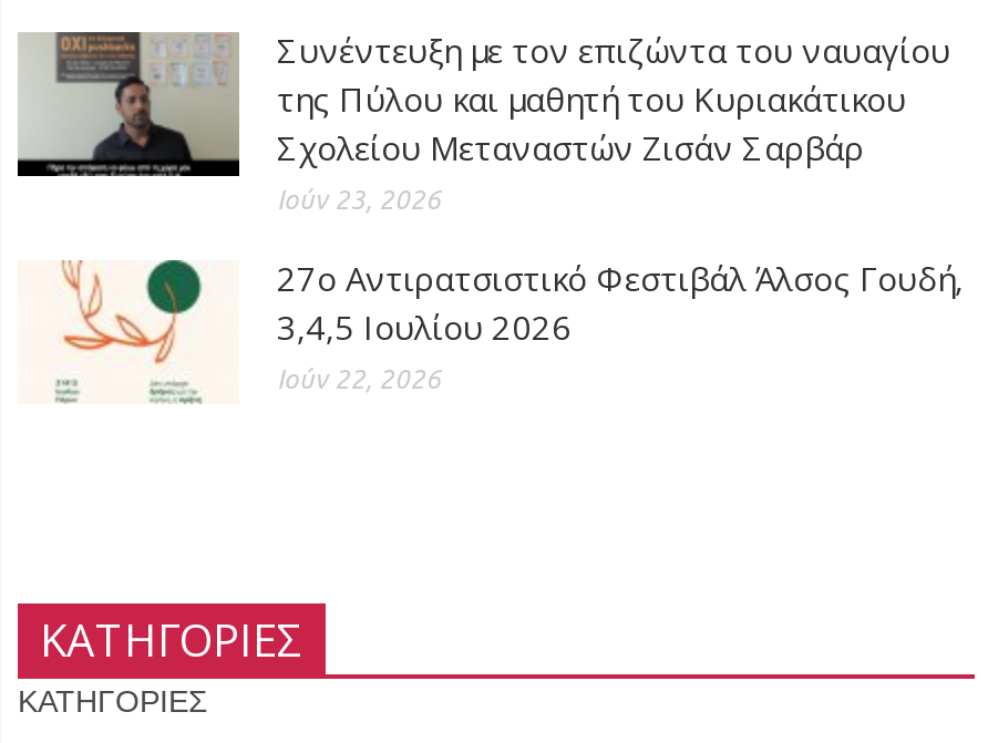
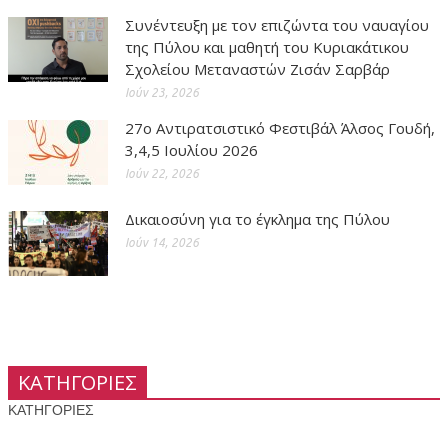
none -> [8,208,390,277] [image] | Δικαιοσύνη για το έγκλημα της Πύλου | Ιούν 14, 2026

